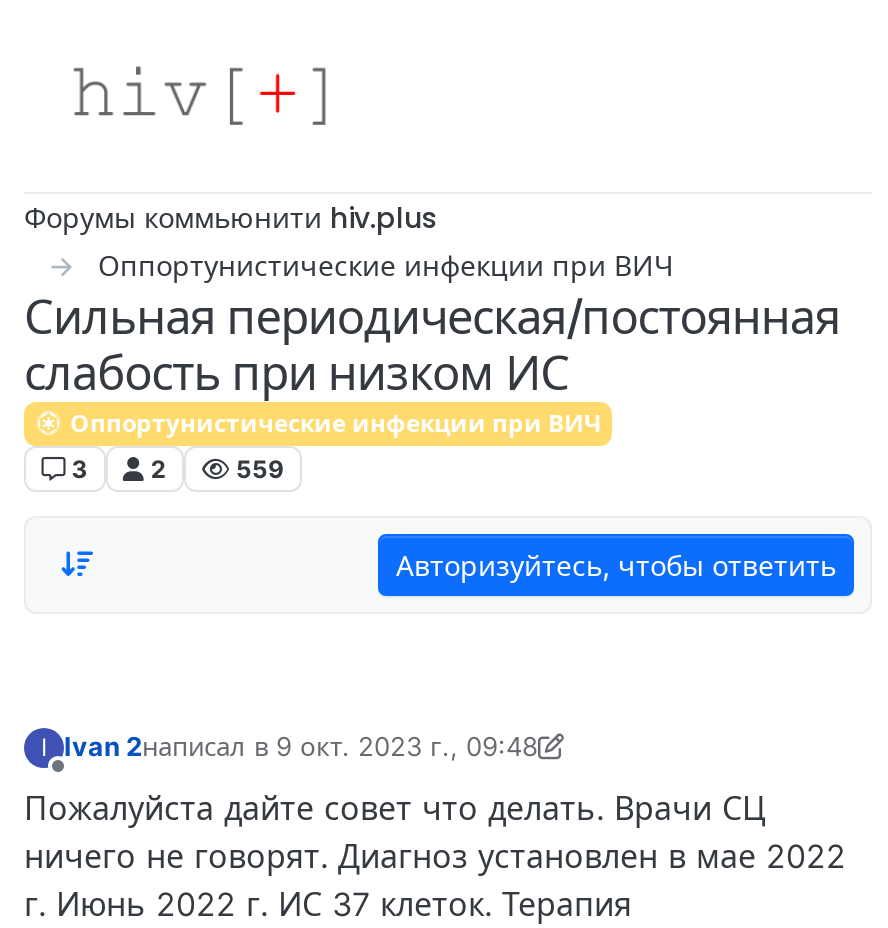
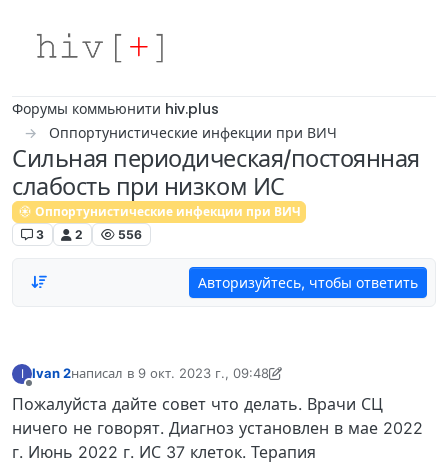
[236,453,284,483] 559 -> [118,227,142,242] 556

